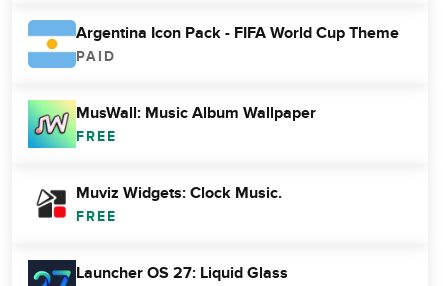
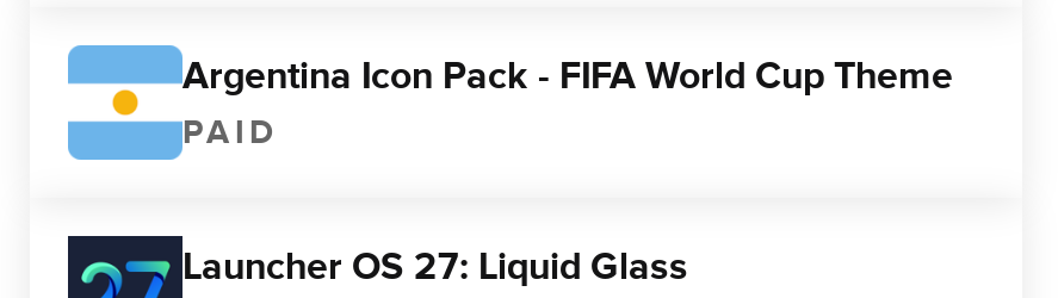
[27,100,316,224] [image] | MusWall: Music Album Wallpaper | FREE | Muviz Widgets: Clock Music. | FREE -> none
[28,180,62,228] [image] -> none

